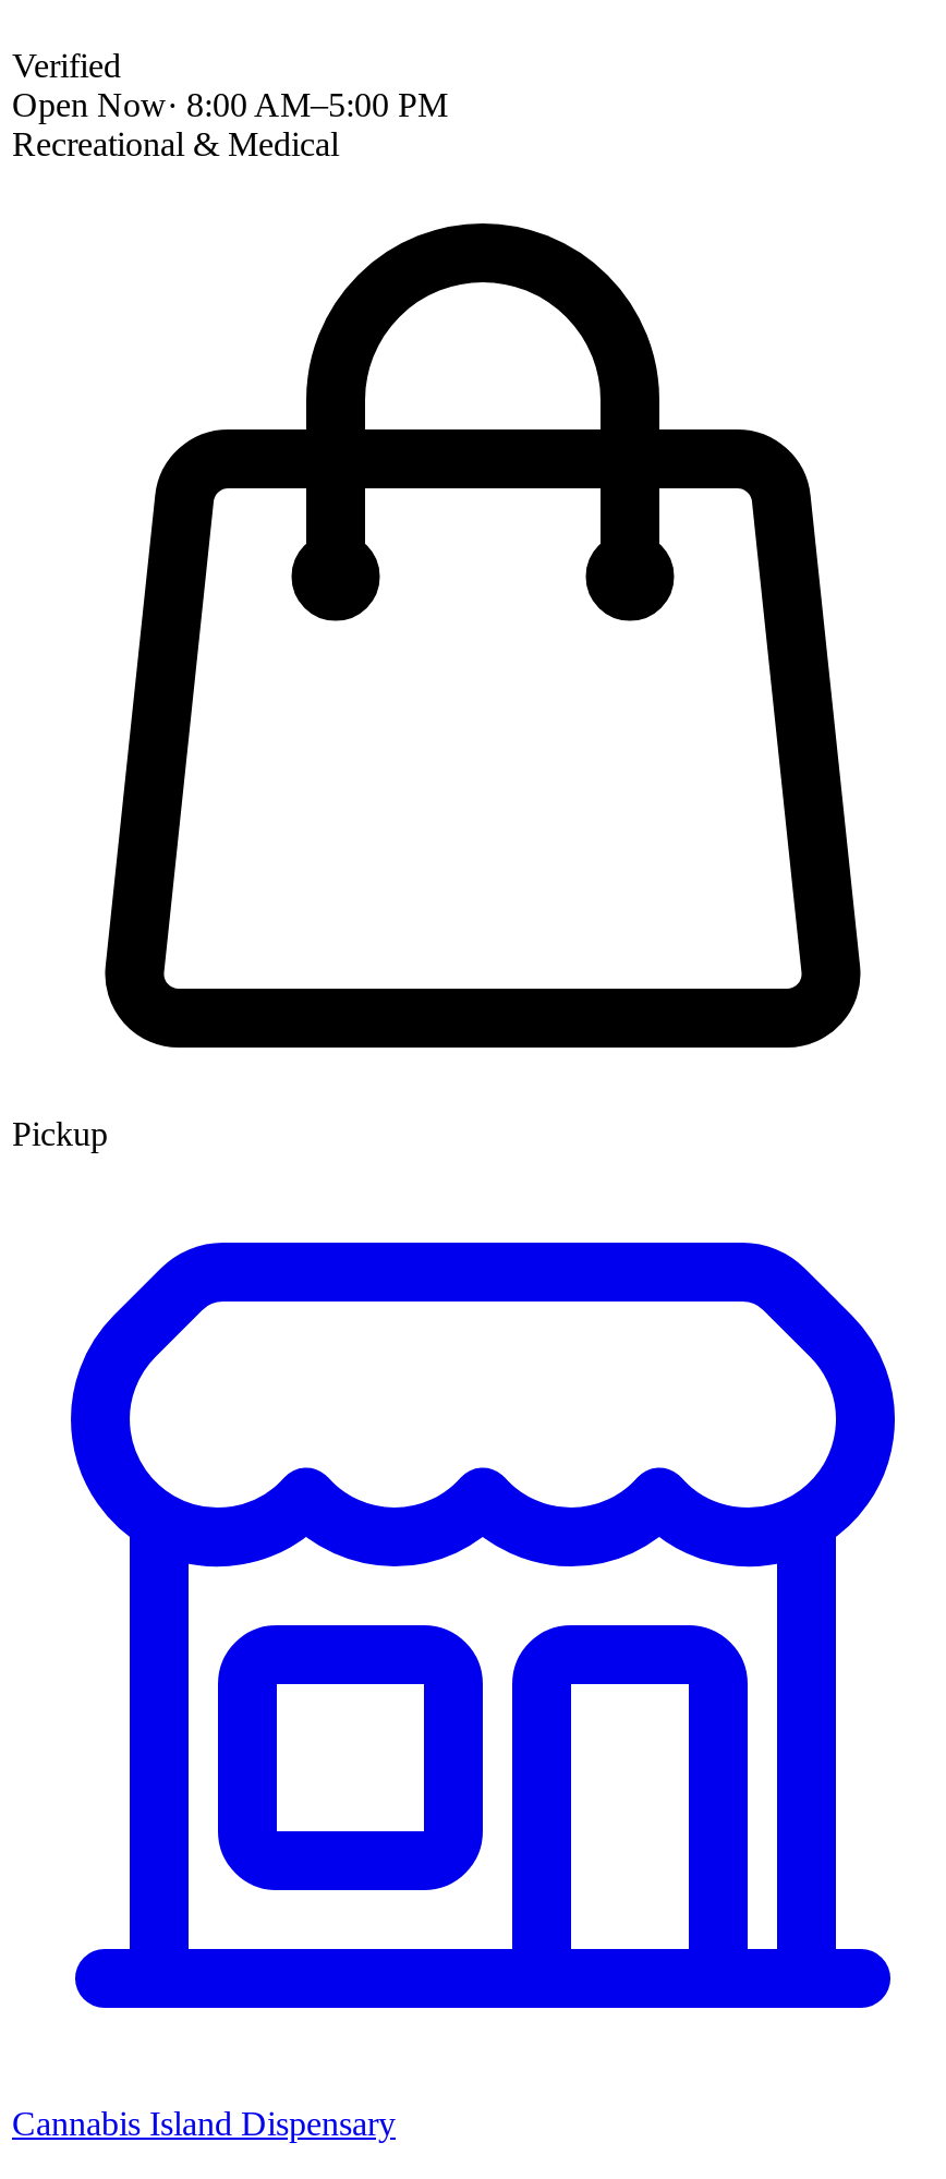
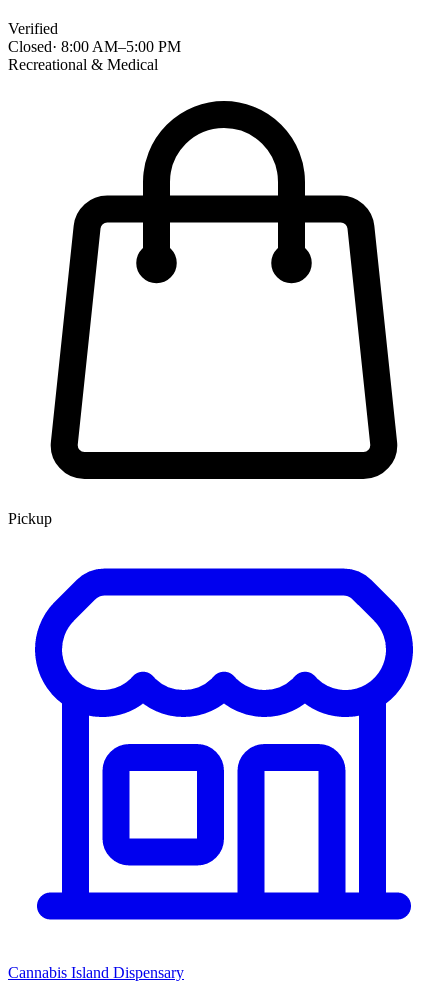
[12,86,448,123] Open Now · 8:00 AM–5:00 PM -> [8,38,181,55] Closed · 8:00 AM–5:00 PM

